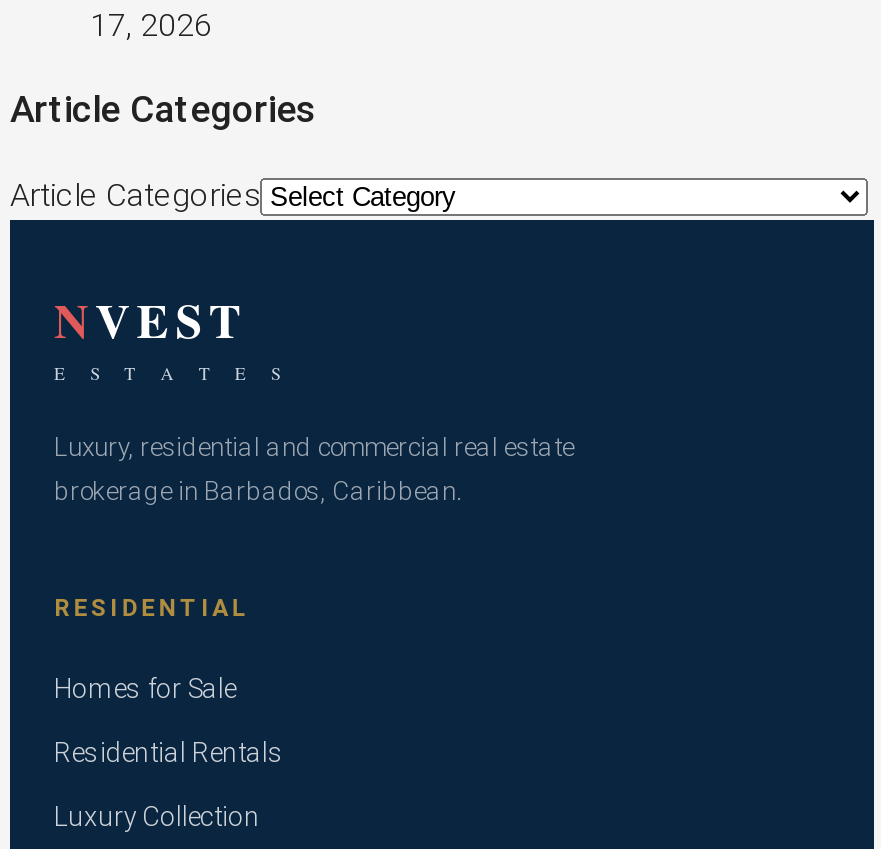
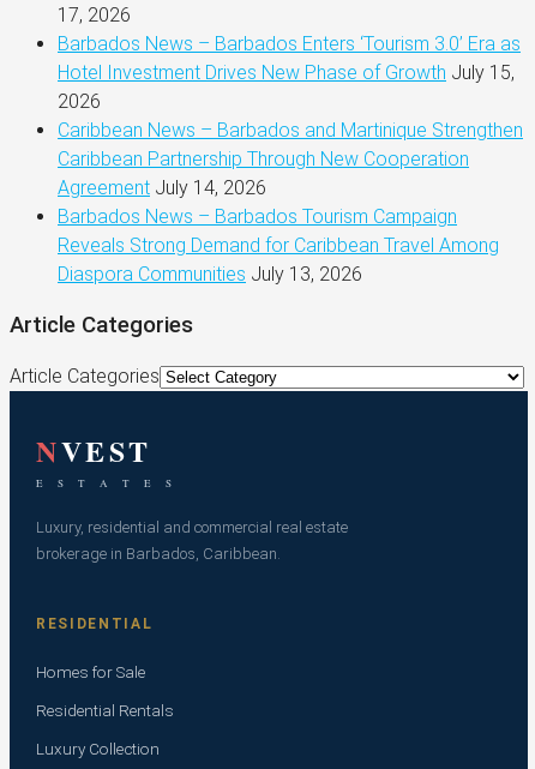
none -> [58,32,523,285] Barbados News – Barbados Enters ‘Tourism 3.0’ Era as | Hotel Investment Drives New Phase of Growth July 15, | 2026 | Caribbean News – Barbados and Martinique Strengthen | Caribbean Partnership Through New Cooperation | Agreement July 14, 2026 | Barbados News – Barbados Tourism Campaign | Reveals Strong Demand for Caribbean Travel Among | Diaspora Communities July 13, 2026

